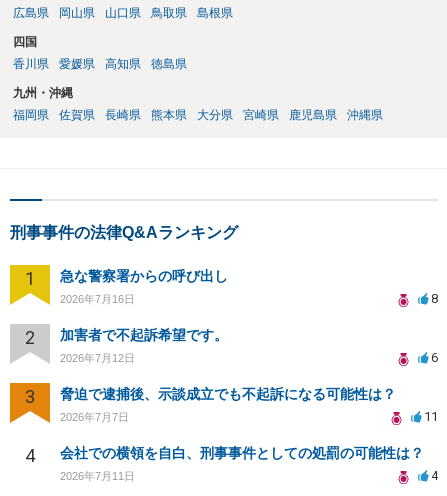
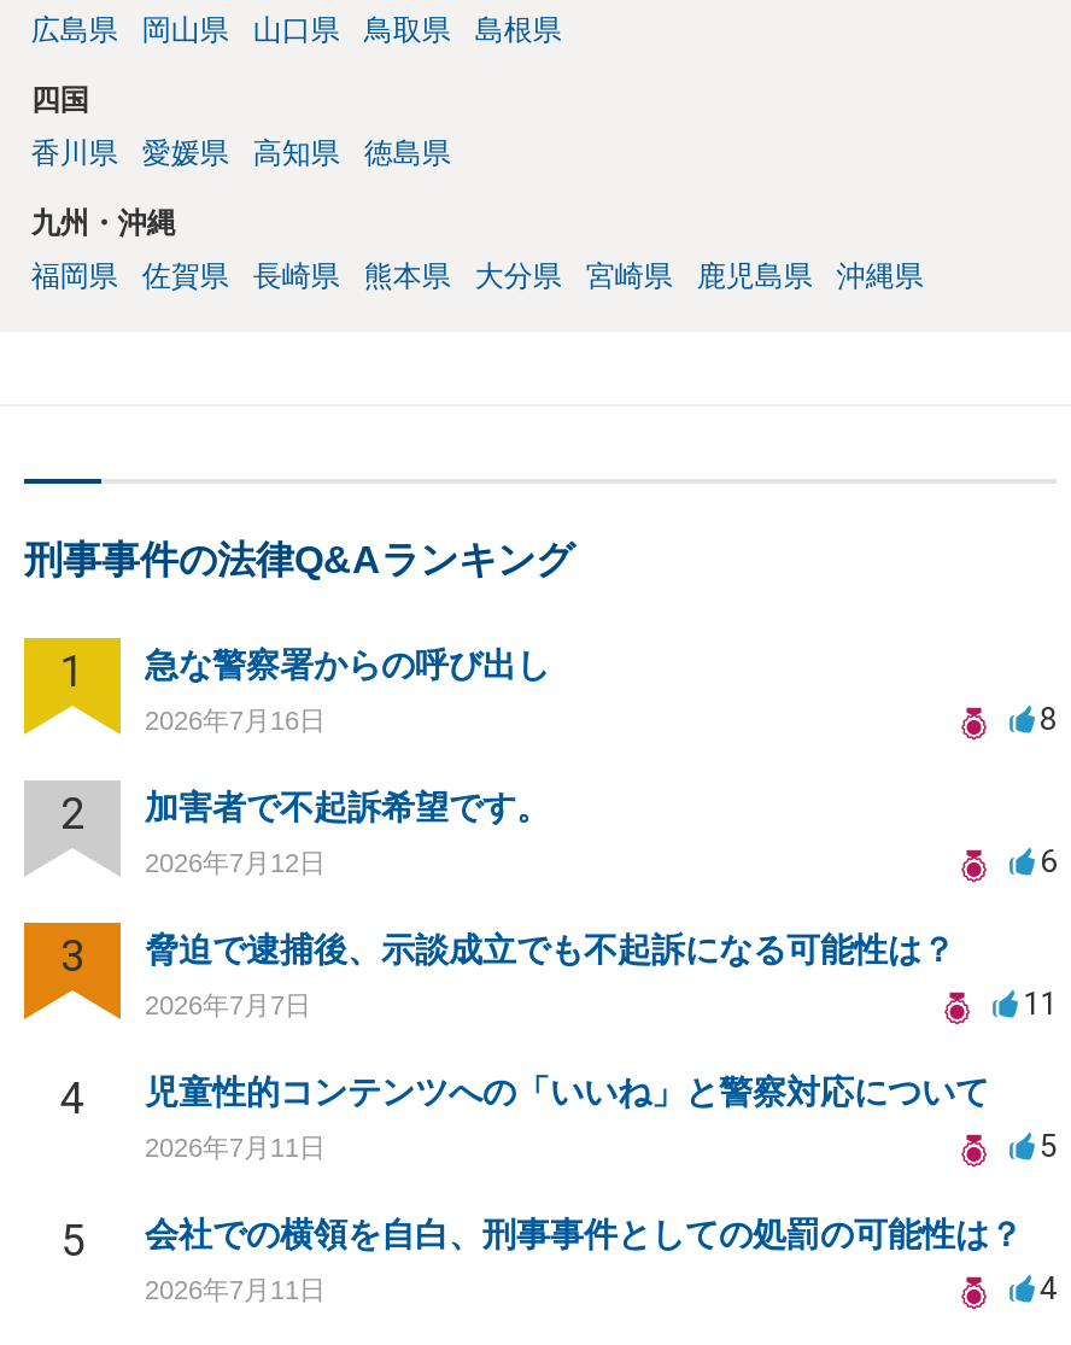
none -> [60,1073,1057,1266] 児童性的コンテンツへの「いいね」と警察対応について | 2026年7月11日 | 5 | 5

